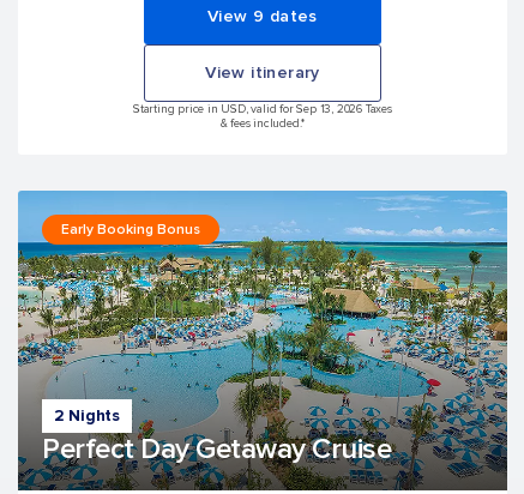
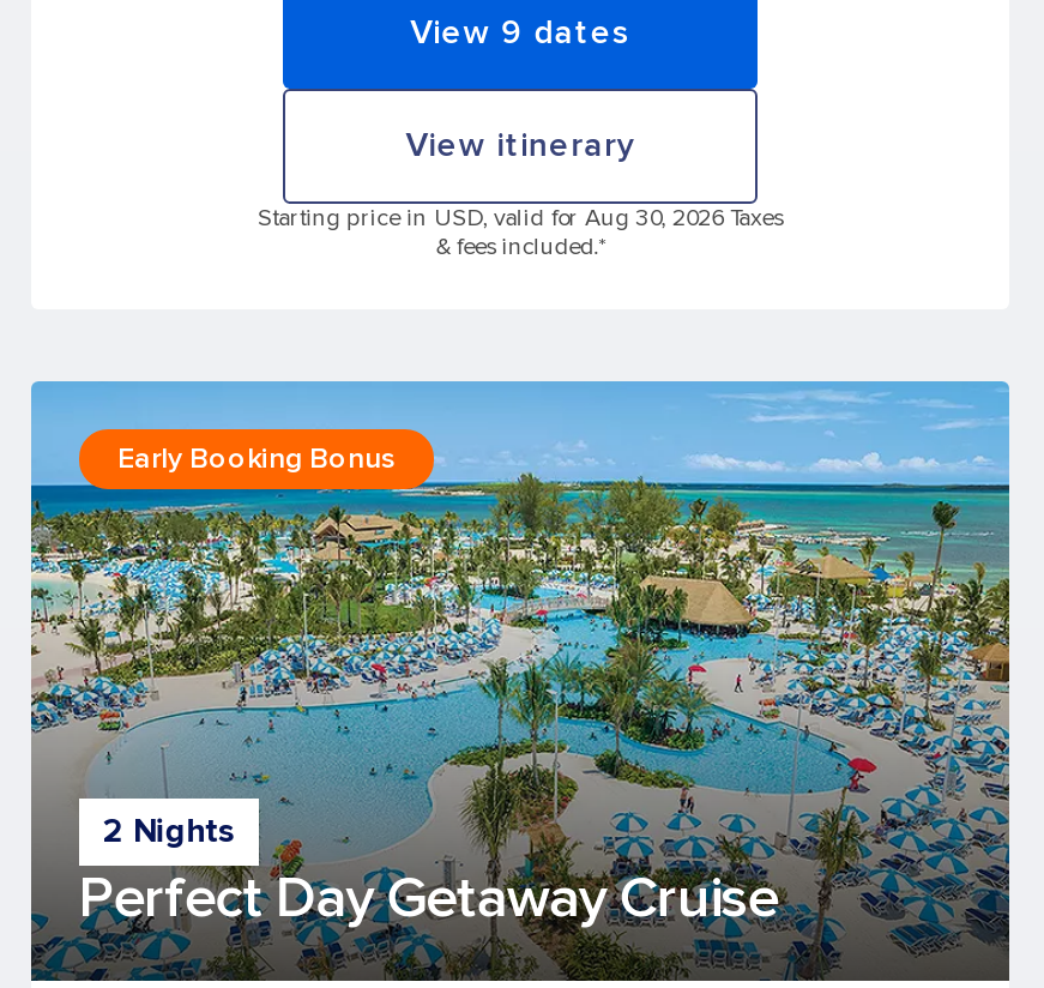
[133,102,392,116] Starting price in USD, valid for Sep 13, 2026 Taxes -> [258,203,782,232] Starting price in USD, valid for Aug 30, 2026 Taxes

